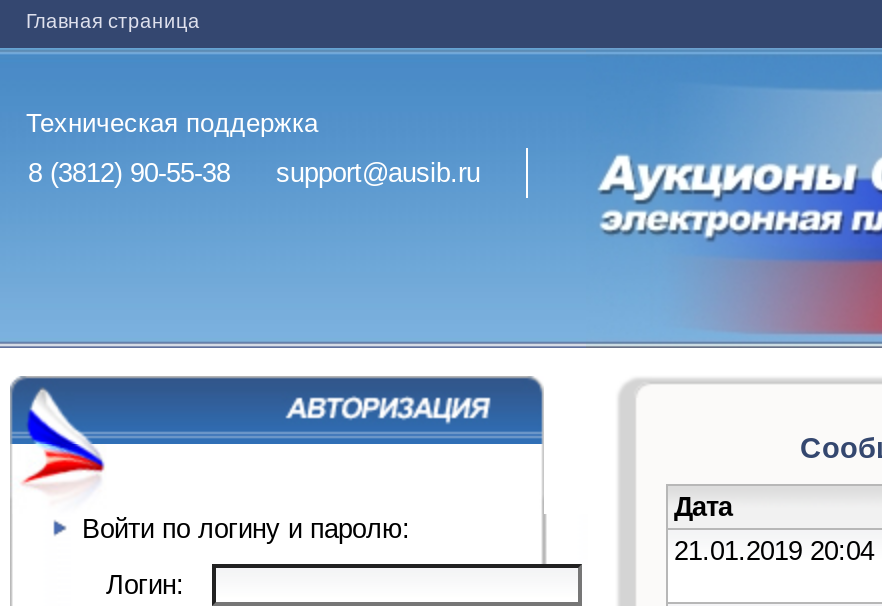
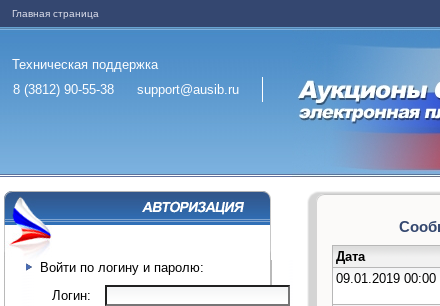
[674,535,874,565] 21.01.2019 20:04 -> [336,271,436,286] 09.01.2019 00:00

